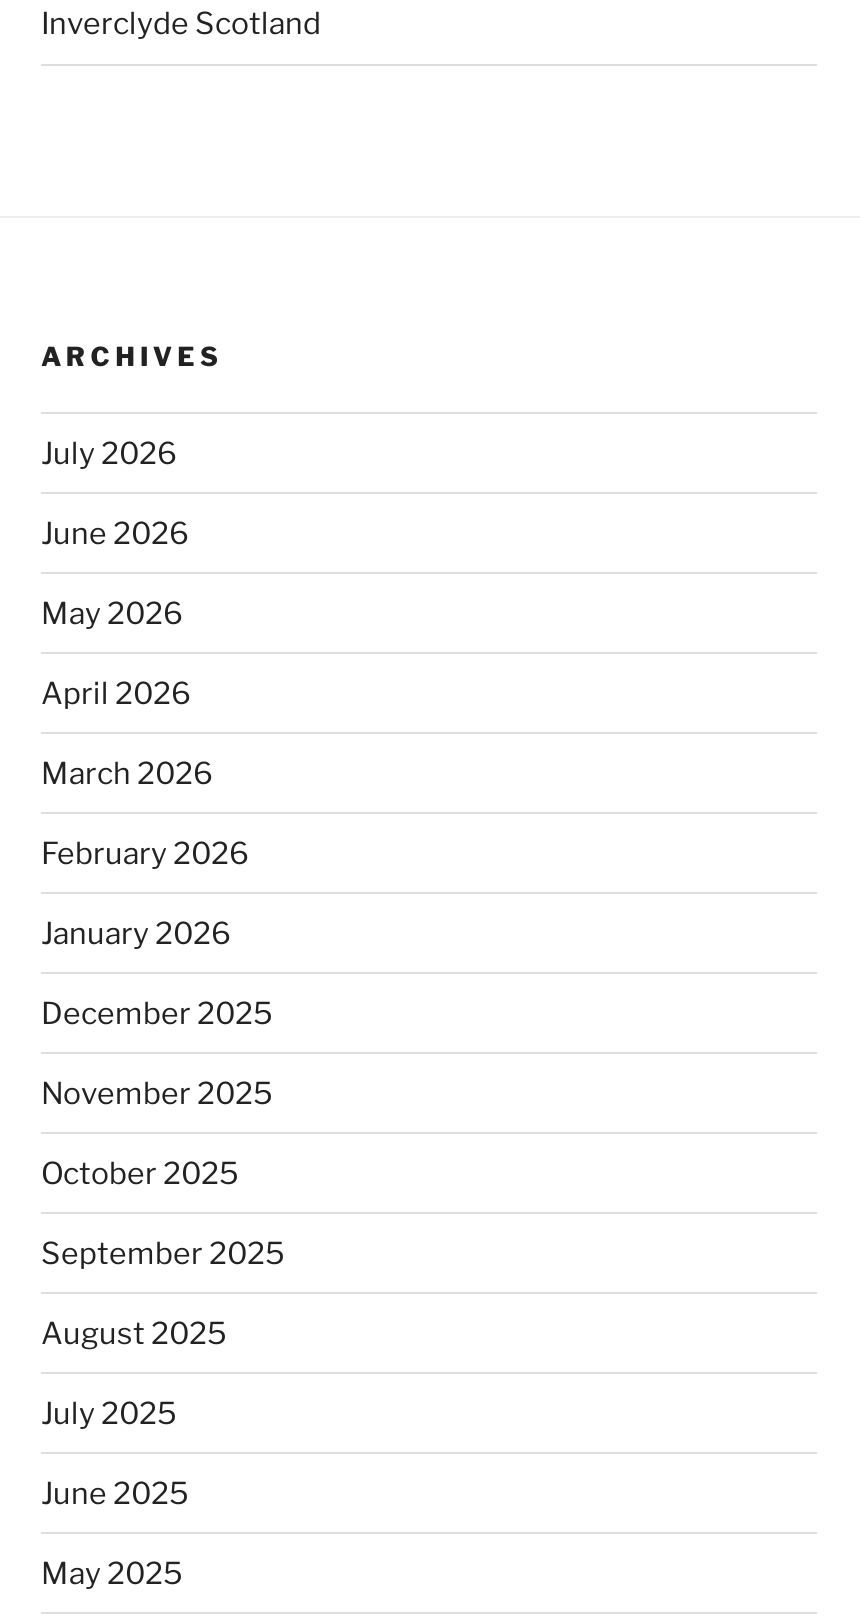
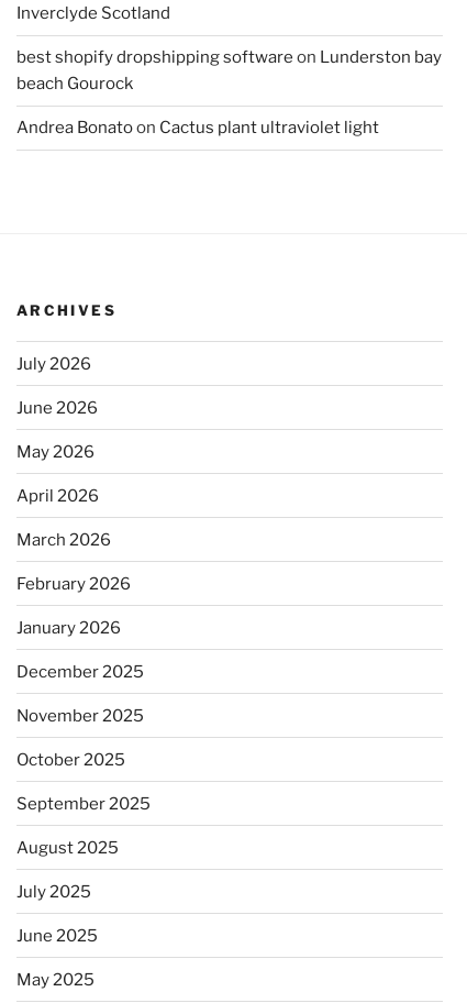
none -> [16,47,442,137] best shopify dropshipping software on Lunderston bay | beach Gourock | Andrea Bonato on Cactus plant ultraviolet light

